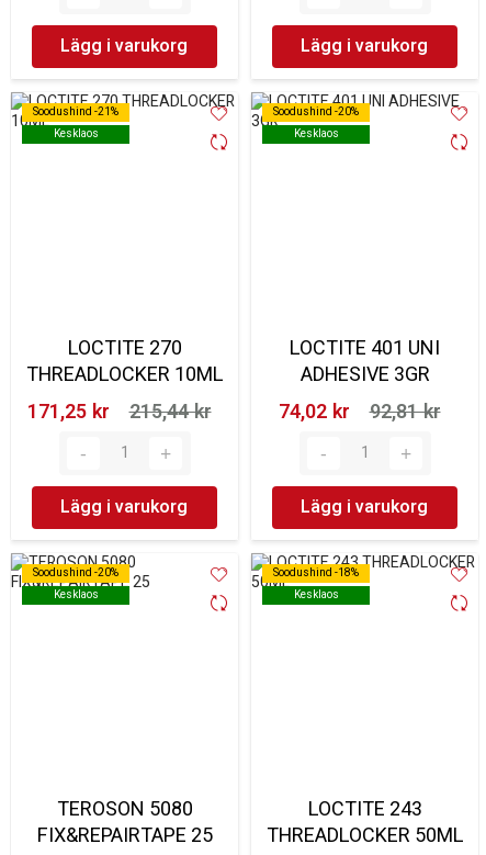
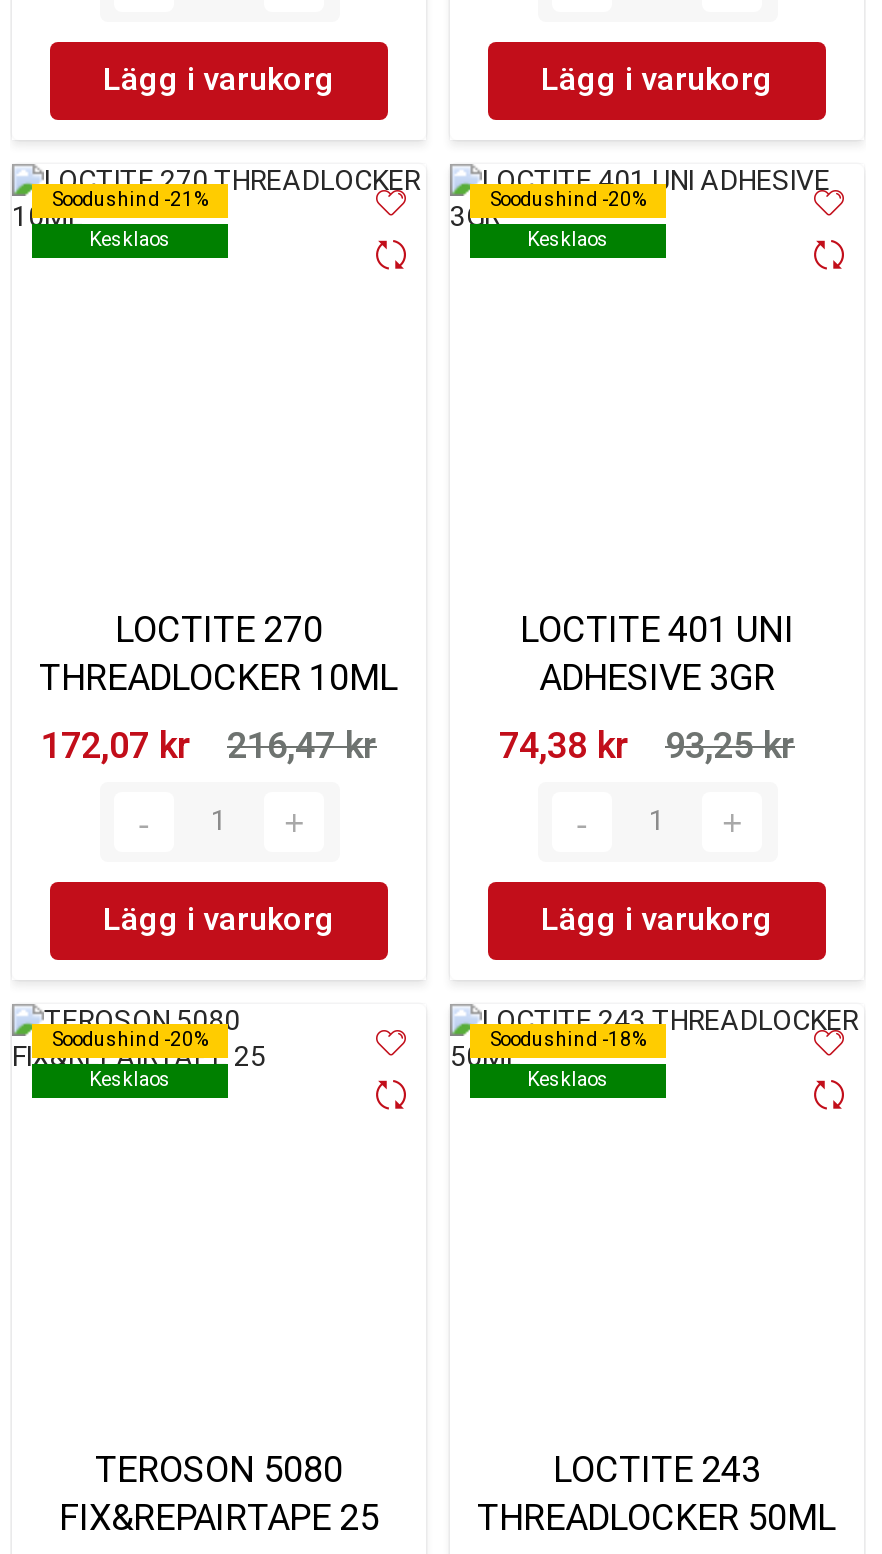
[27,397,109,427] 171,25 kr -> [41,720,191,774] 172,07 kr
[129,397,211,427] 215,44 kr -> [227,720,377,774] 216,47 kr
[278,397,349,427] 74,02 kr -> [499,720,629,774] 74,38 kr
[369,397,440,427] 92,81 kr -> [665,720,795,774] 93,25 kr

